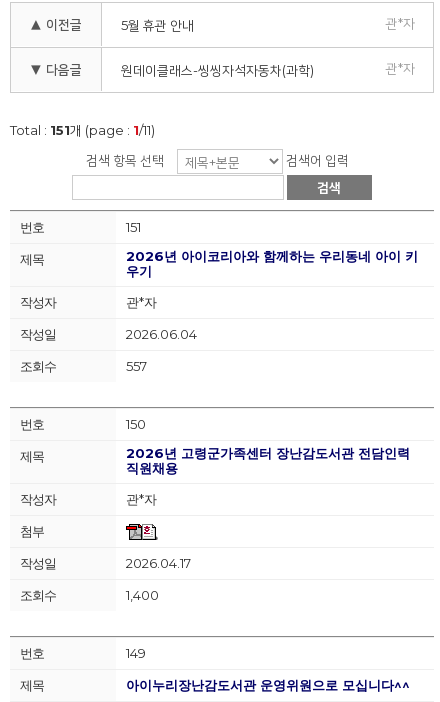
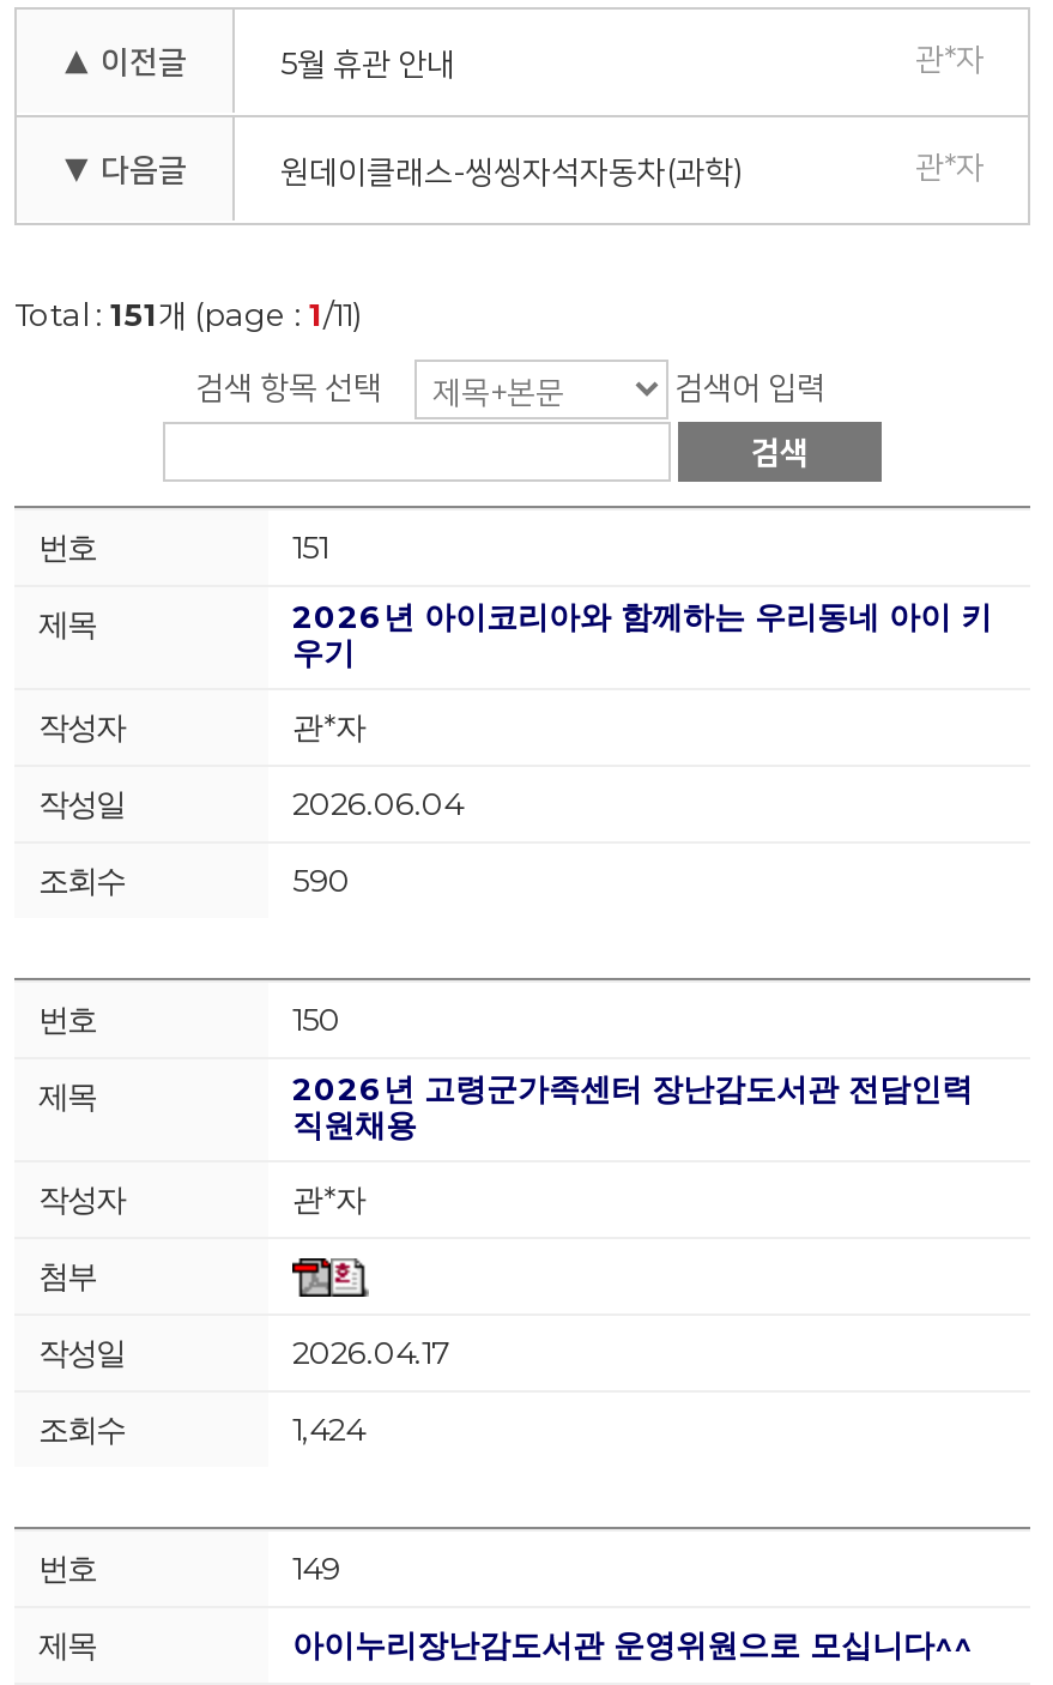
[126,358,147,374] 557 -> [292,860,350,898] 590
[126,587,159,603] 1,400 -> [292,1409,364,1447] 1,424

